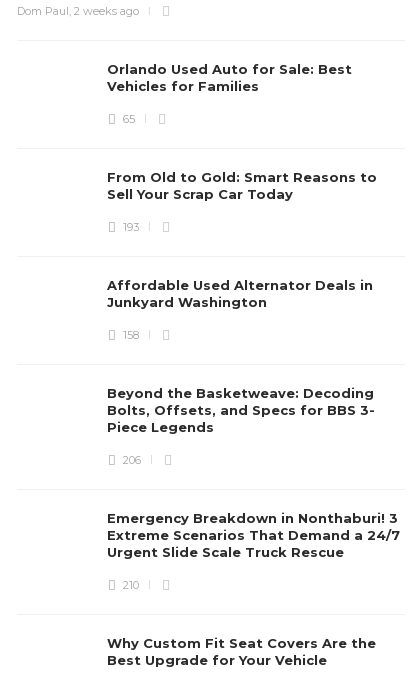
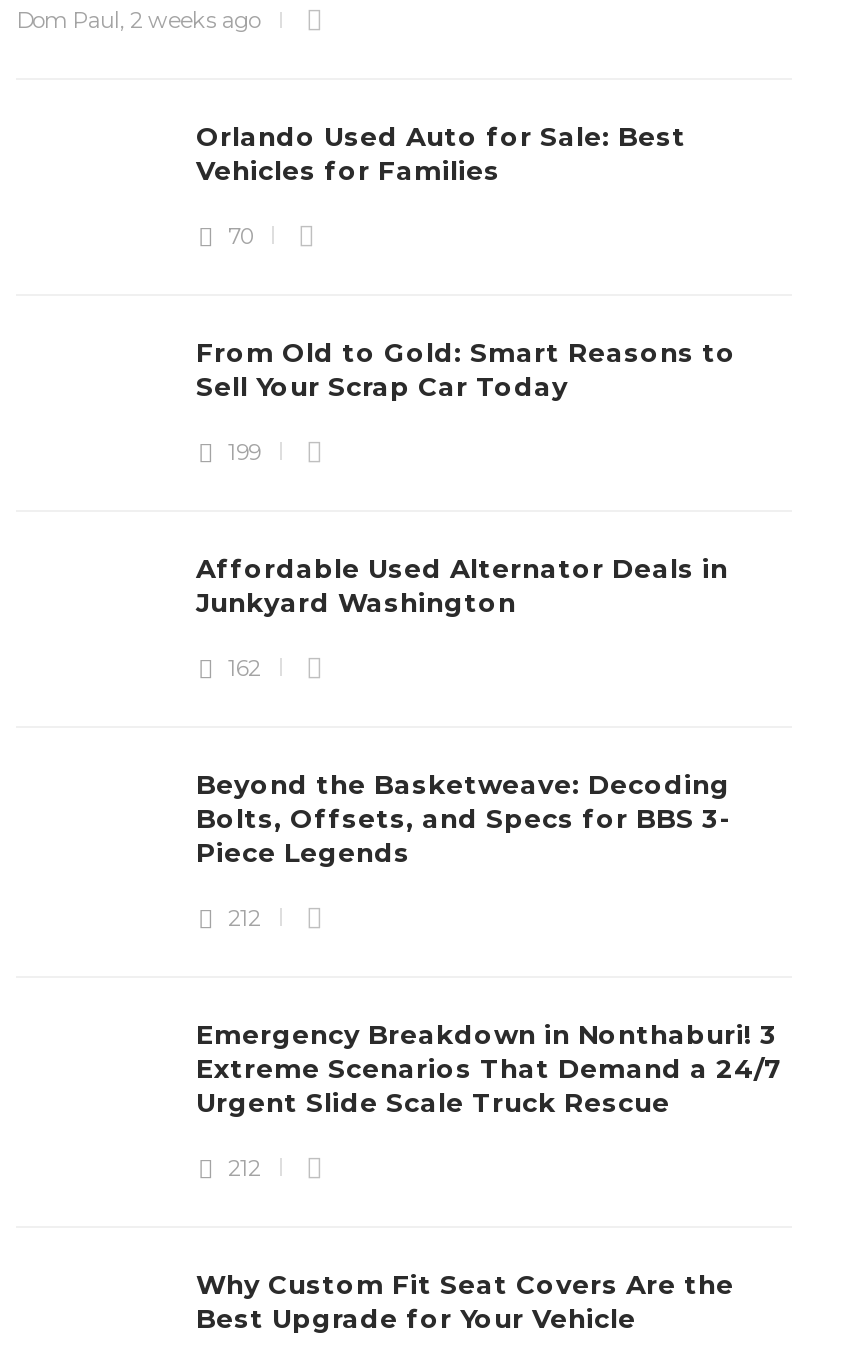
[120,112,135,126] 65 -> [222,223,252,251] 70
[120,220,139,234] 193 -> [222,439,260,467] 199
[120,328,139,342] 158 -> [222,655,260,683] 162
[120,453,141,467] 206 -> [222,905,260,933] 212
[120,578,139,592] 210 -> [222,1155,260,1183] 212

